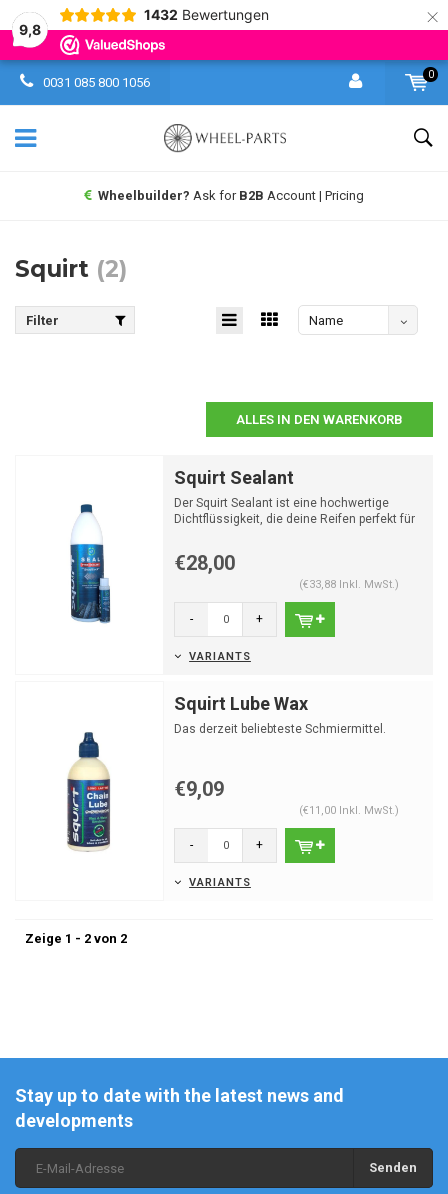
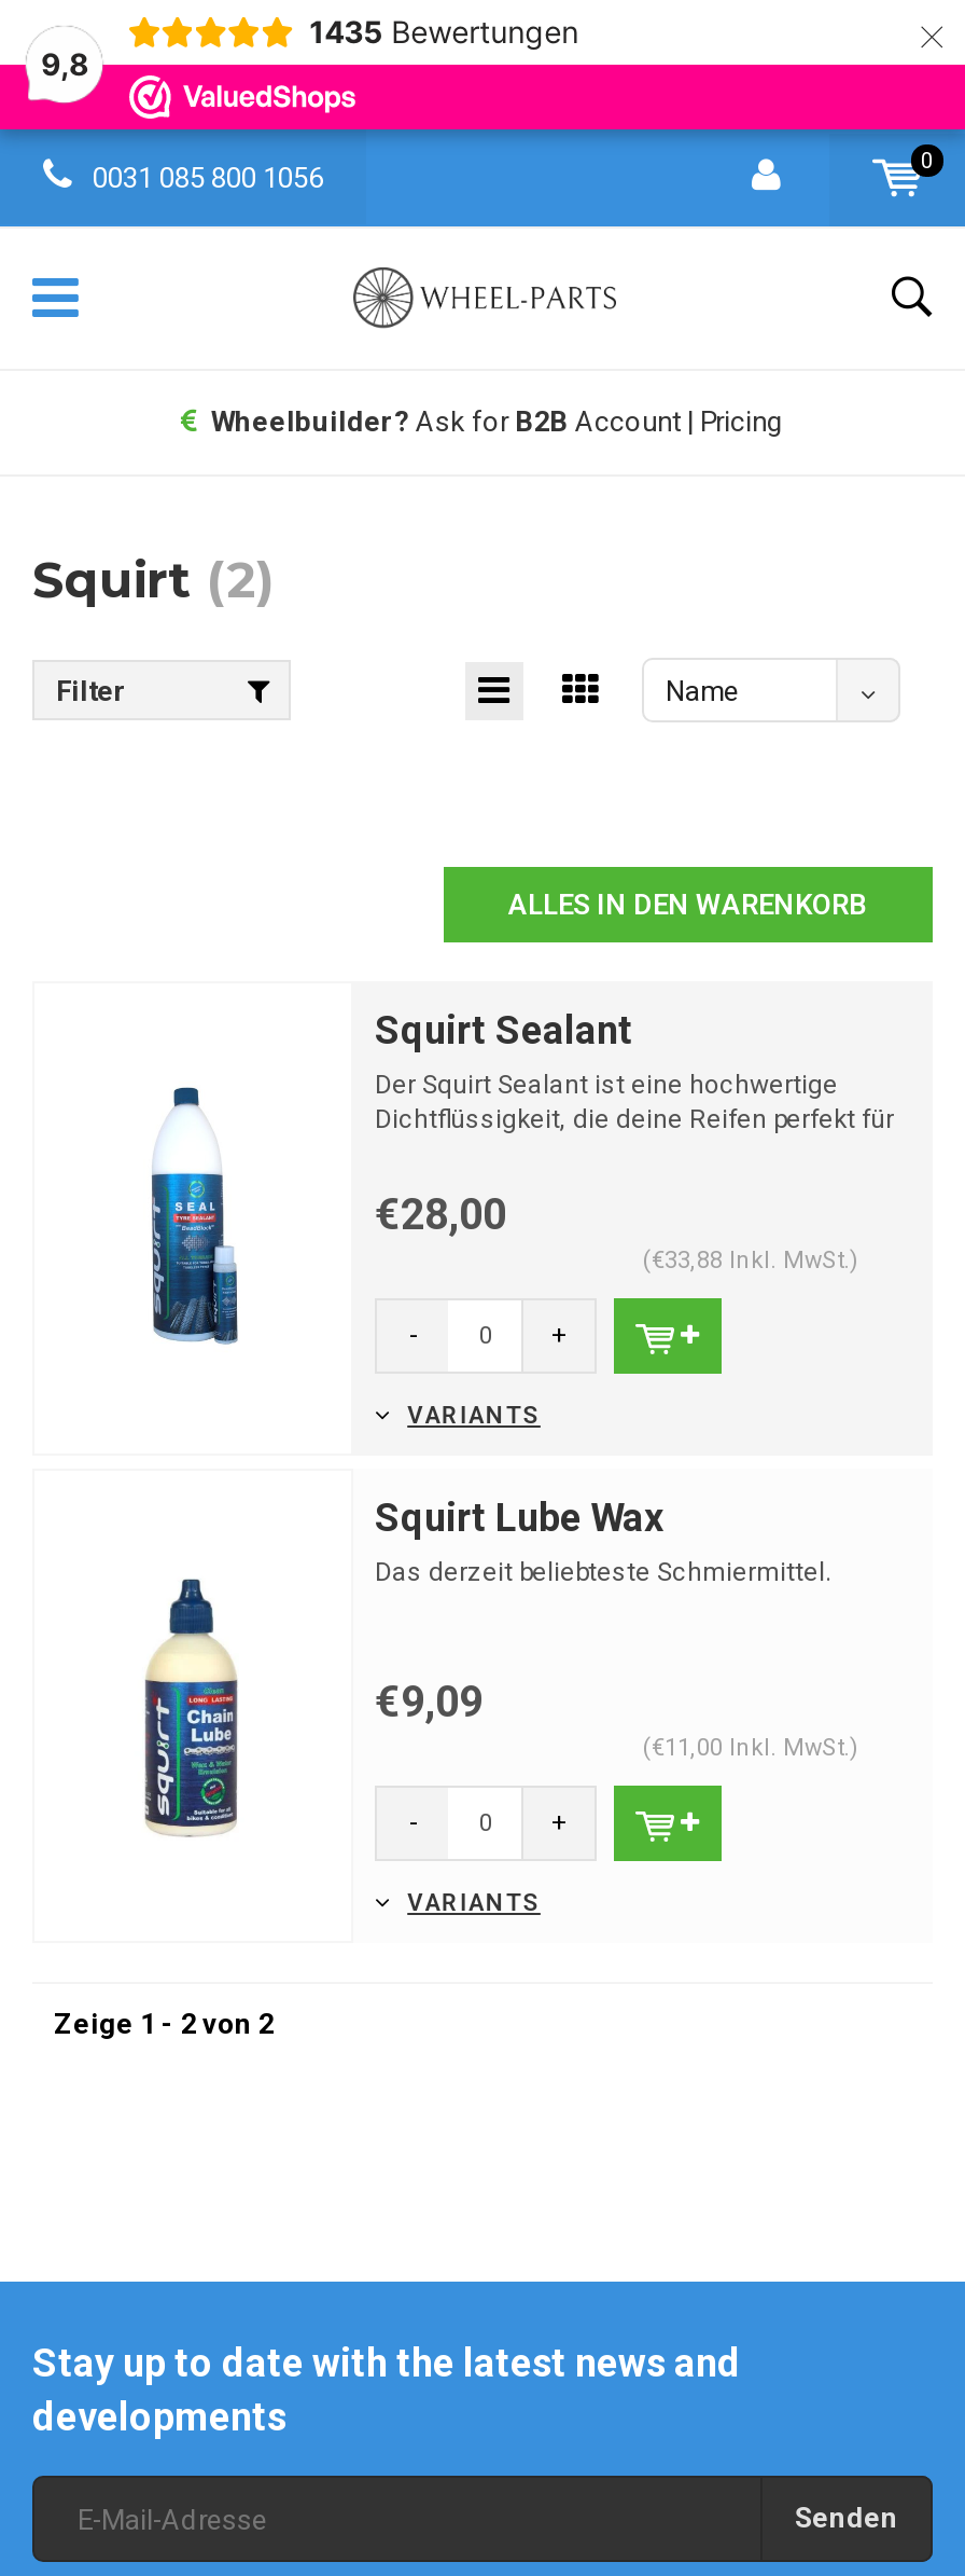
[144,6,269,23] 1432 Bewertungen -> [309,13,579,50] 1435 Bewertungen

